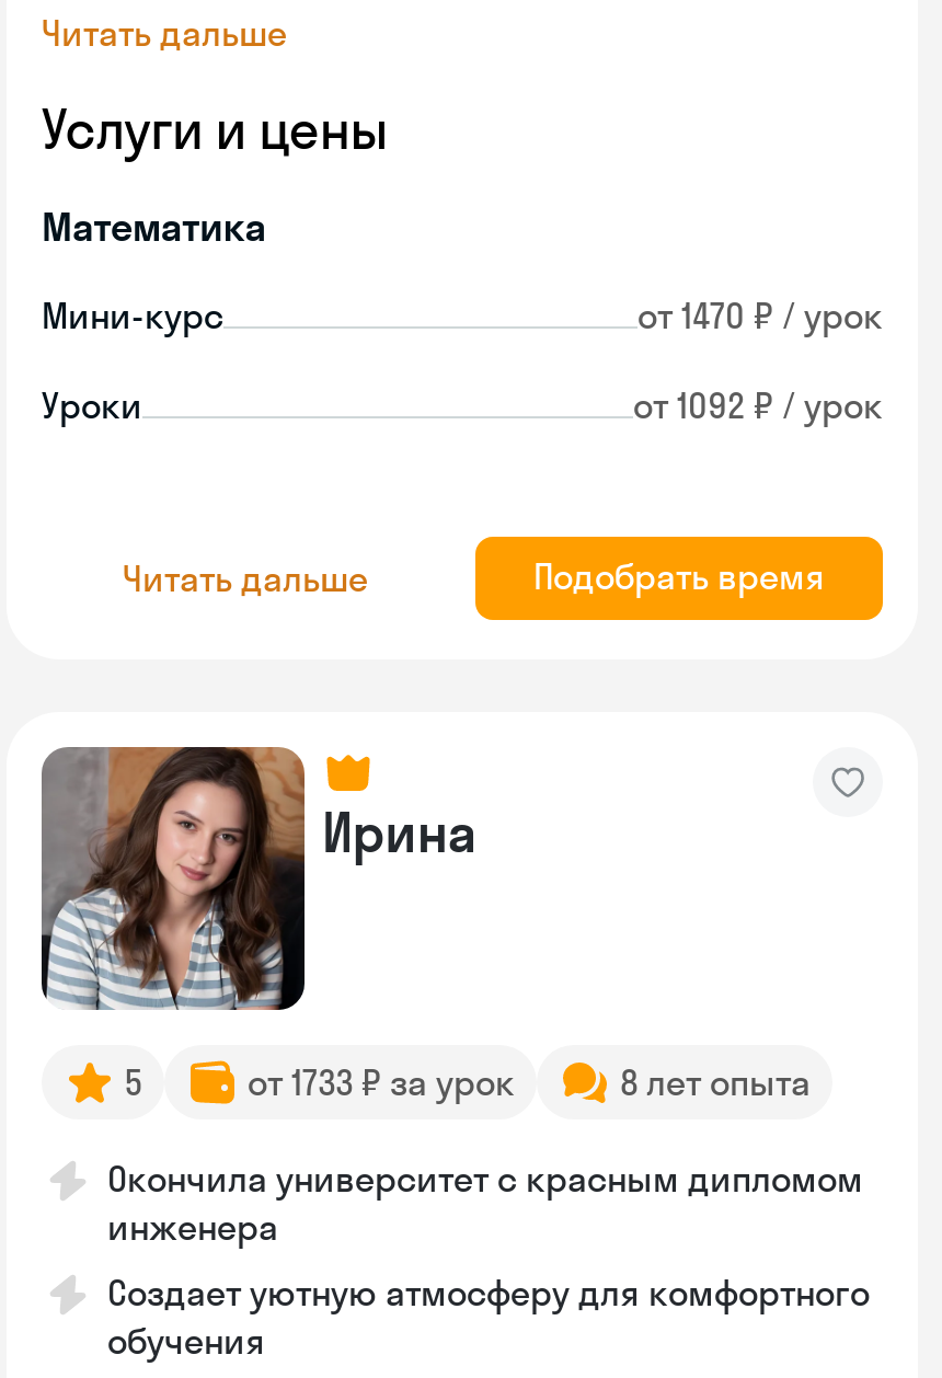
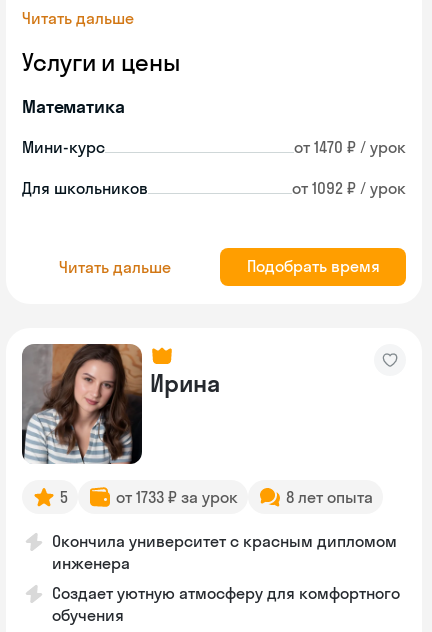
[42,383,142,427] Уроки -> [22,178,148,198] Для школьников

